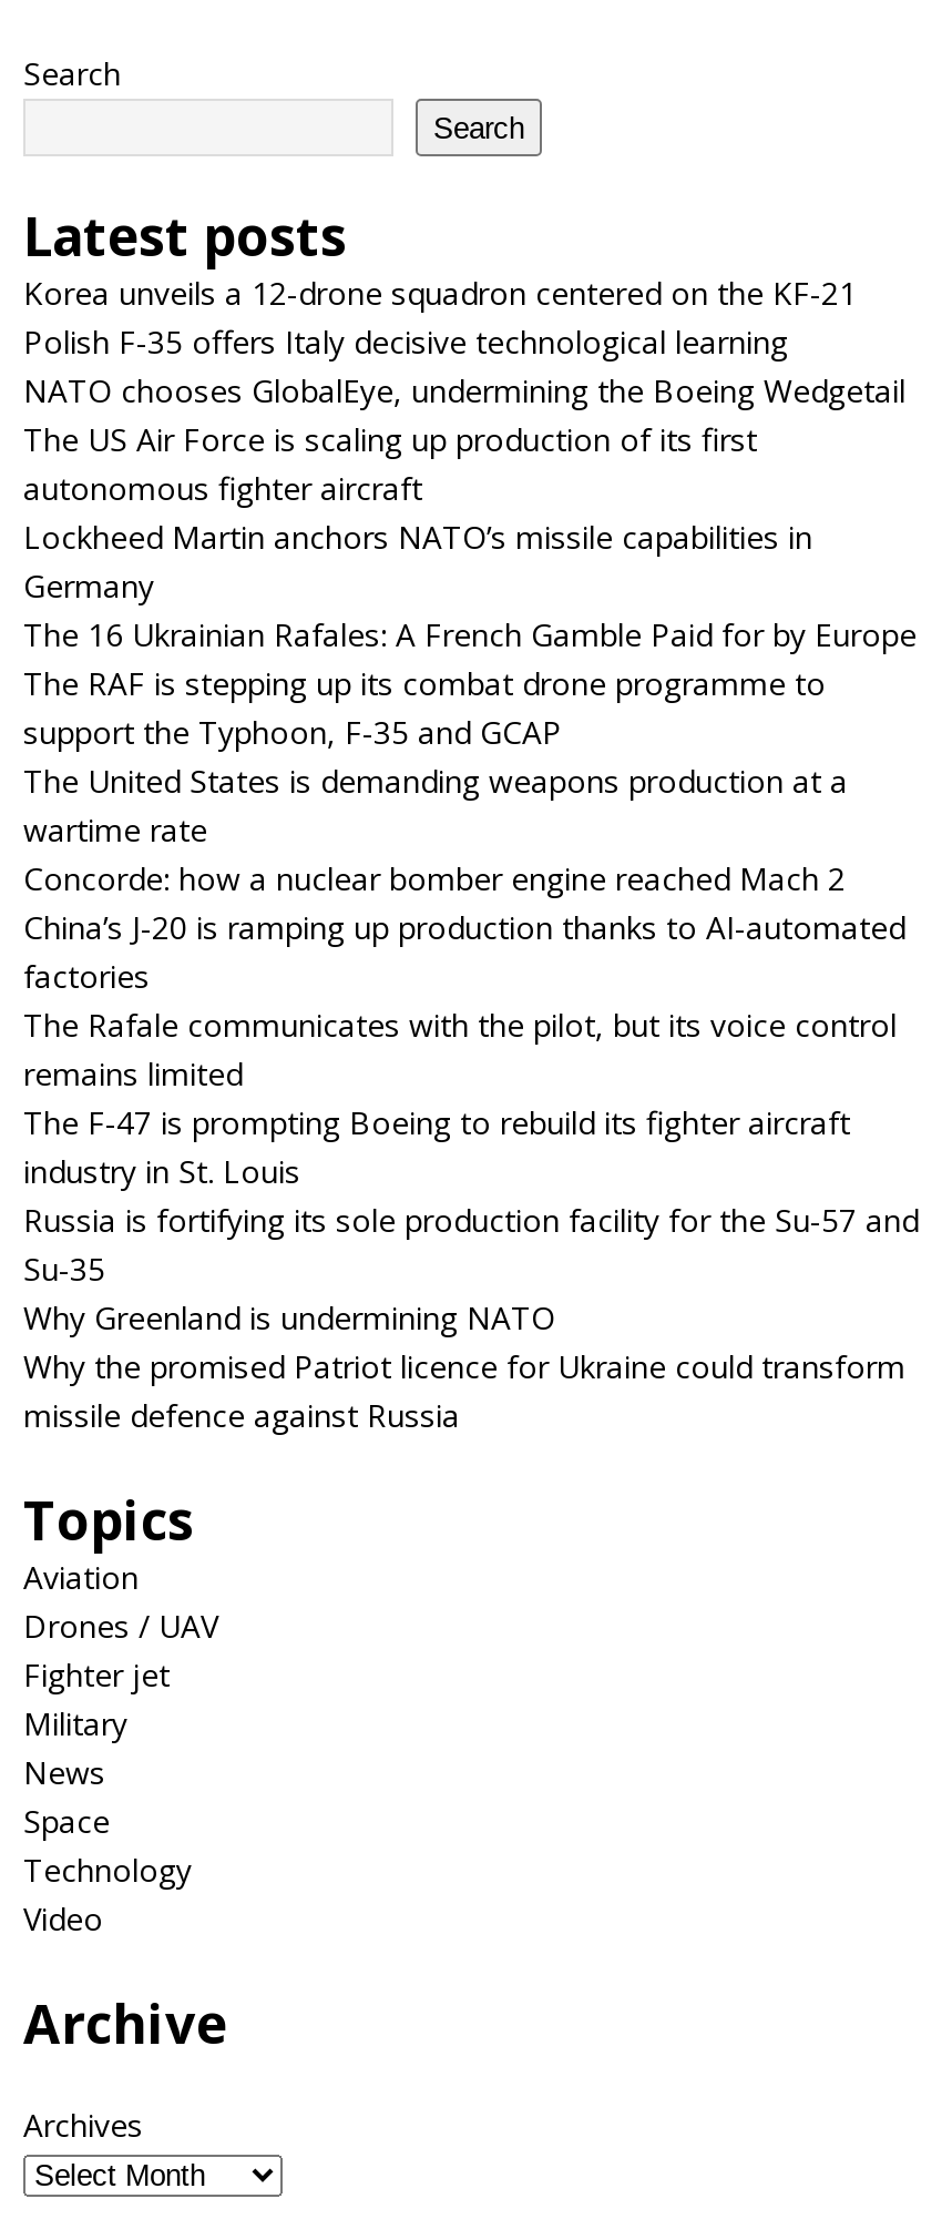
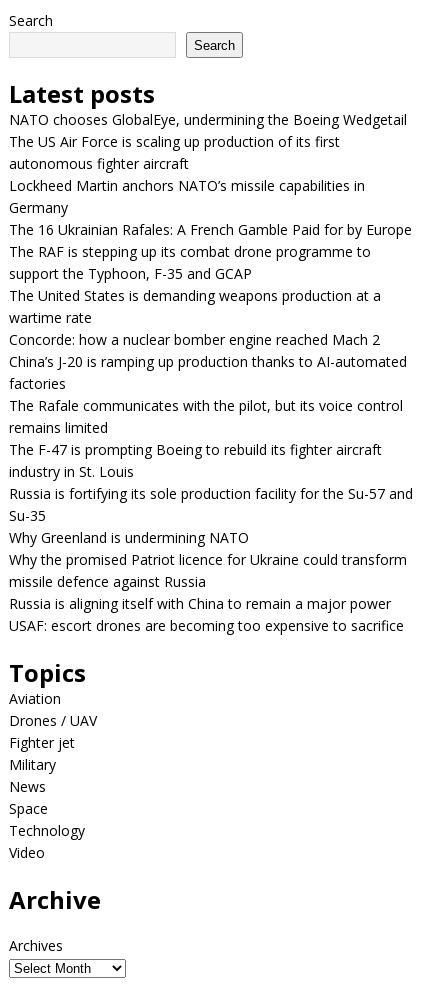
[23,272,857,363] Korea unveils a 12-drone squadron centered on the KF-21 | Polish F-35 offers Italy decisive technological learning -> none
moved [23,369,919,1436] -> [9,110,413,591]: NATO chooses GlobalEye, undermining the Boeing Wedgetail | The US Air Force is scaling up production of its first | autonomous fighter aircraft | ... | Why the promised Patriot licence for Ukraine could transform | missile defence against Russia
none -> [9,594,404,635] Russia is aligning itself with China to remain a major power | USAF: escort drones are becoming too expensive to sacrifice

